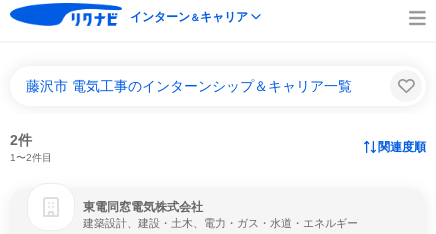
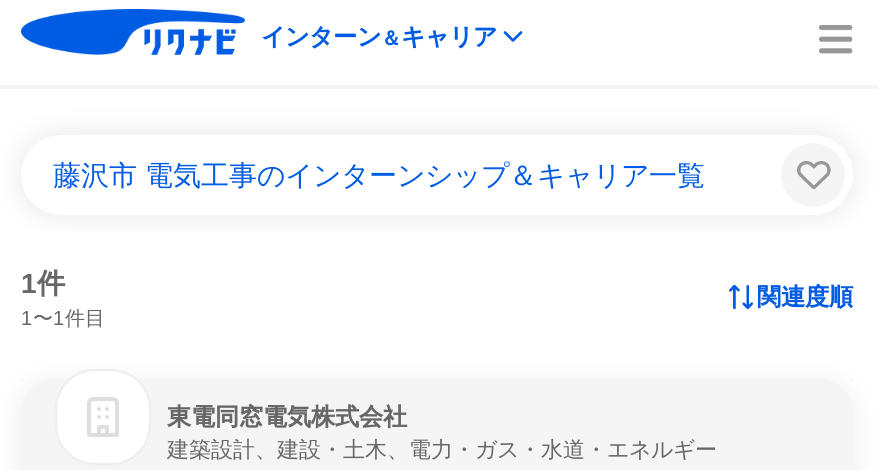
[10,132,32,148] 2件 -> [21,267,65,299] 1件
[10,152,52,163] 1〜2件目 -> [21,307,105,329] 1〜1件目

